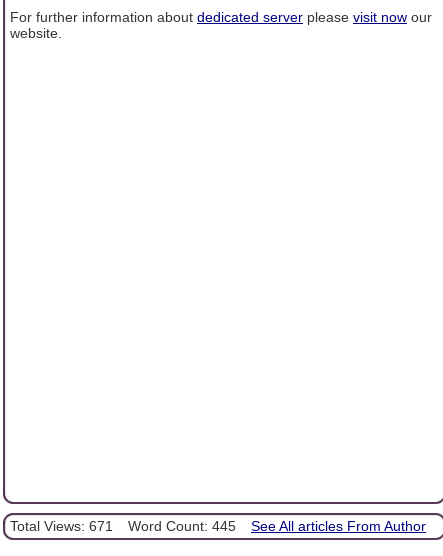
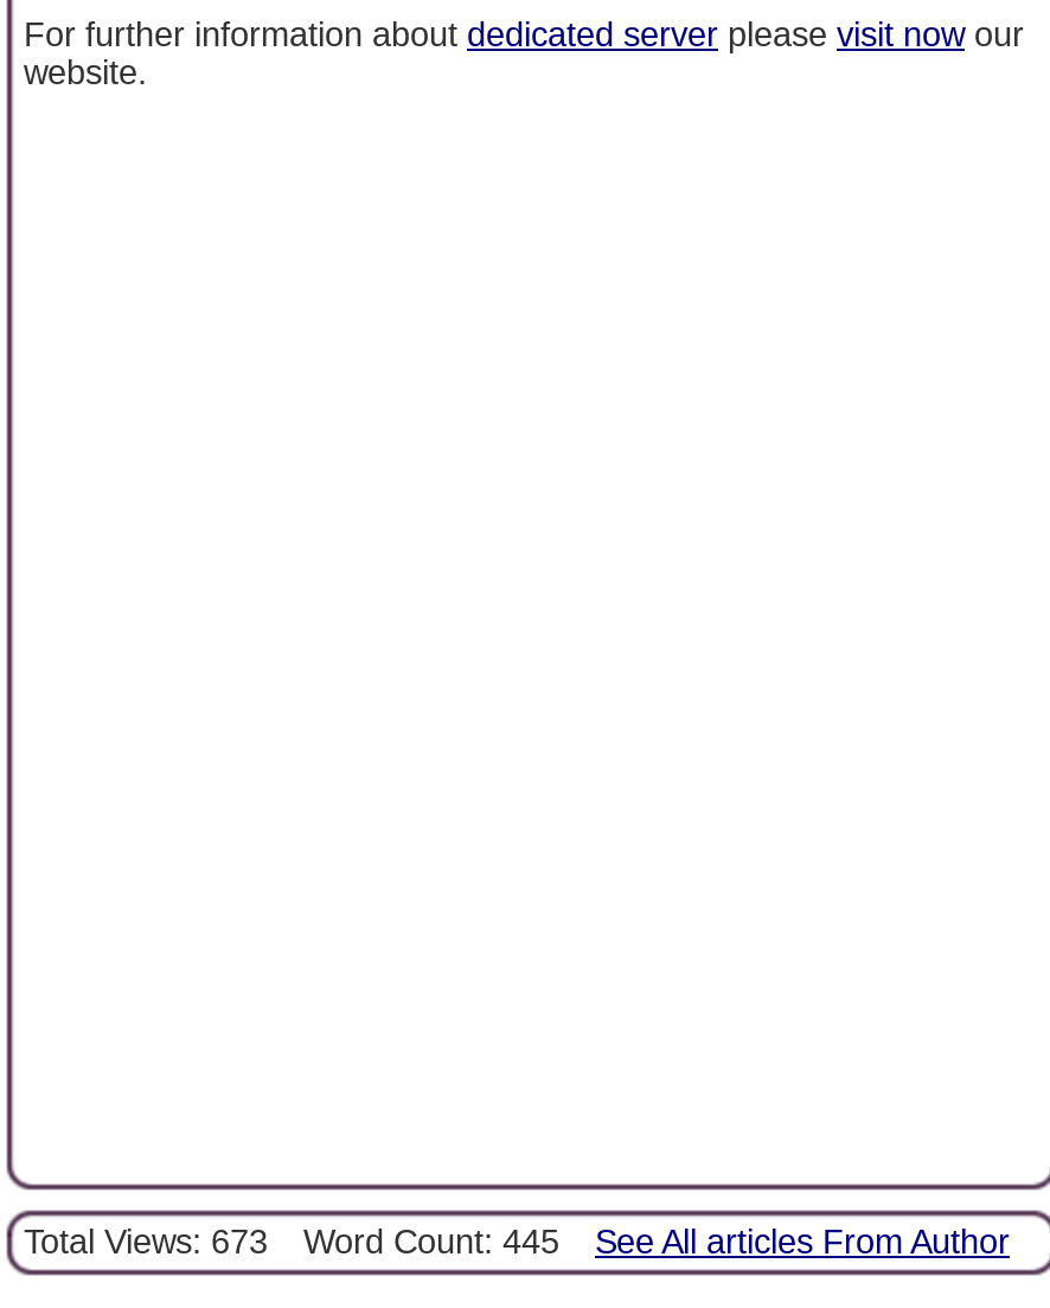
[10,518,426,534] Total Views: 671 Word Count: 445 See All articles From Author -> [24,1223,1010,1261] Total Views: 673 Word Count: 445 See All articles From Author

